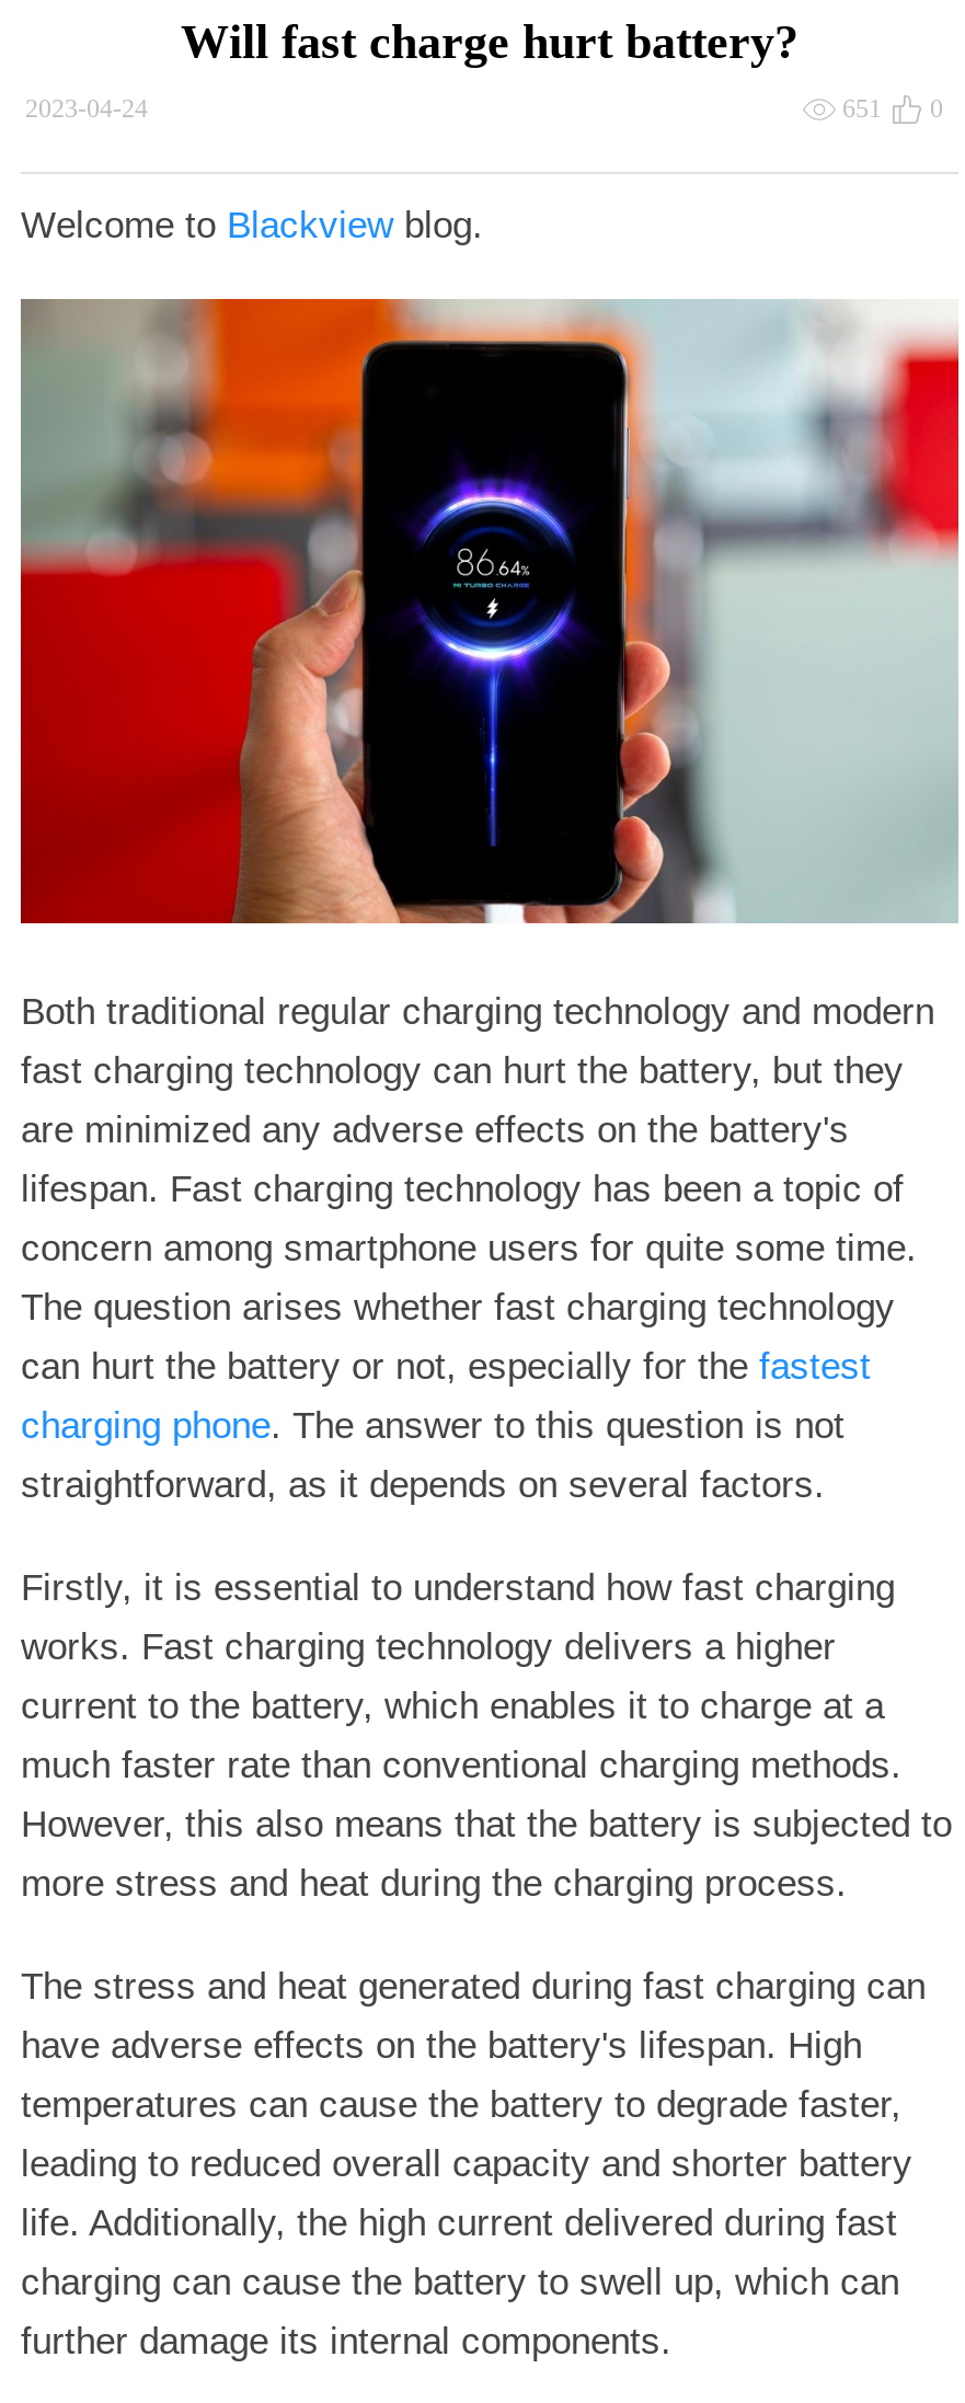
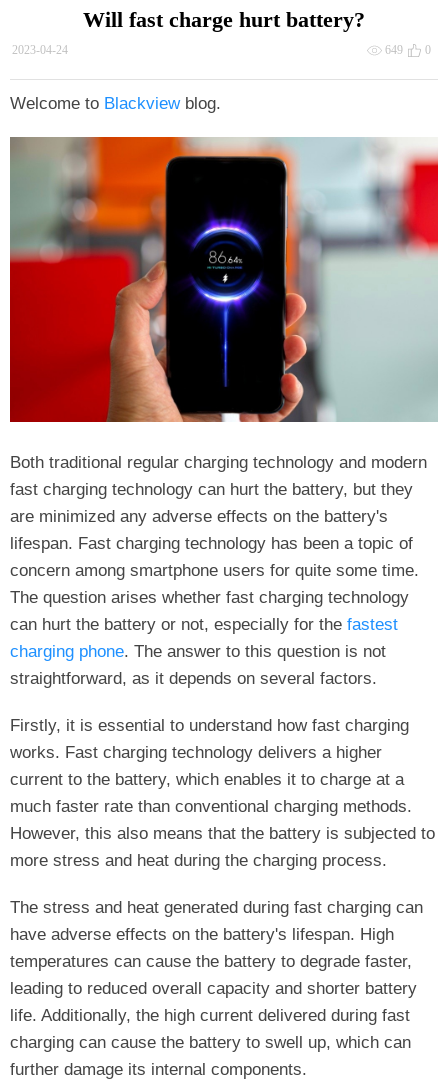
[842,93,943,124] 651 0 -> [385,43,431,57] 649 0

